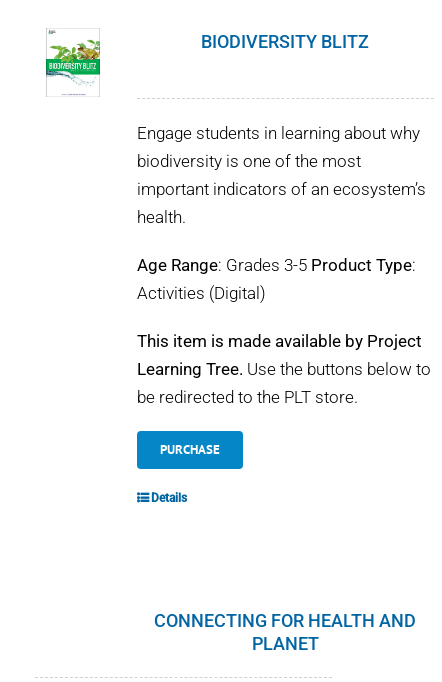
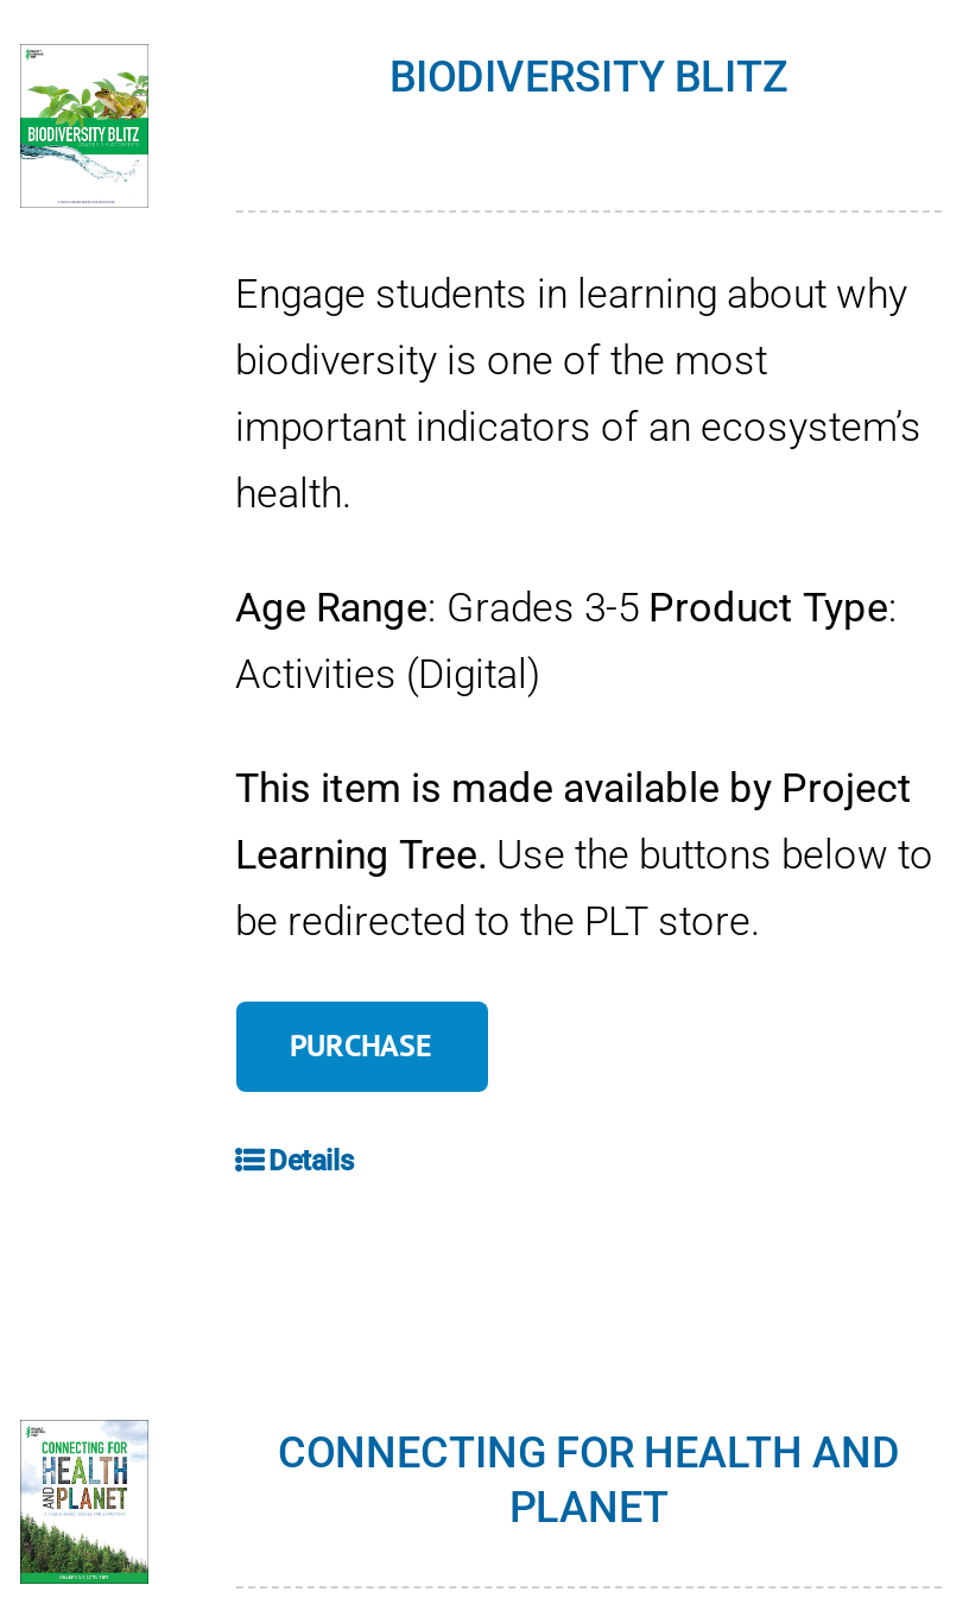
none -> [18,1417,151,1586] [image]

